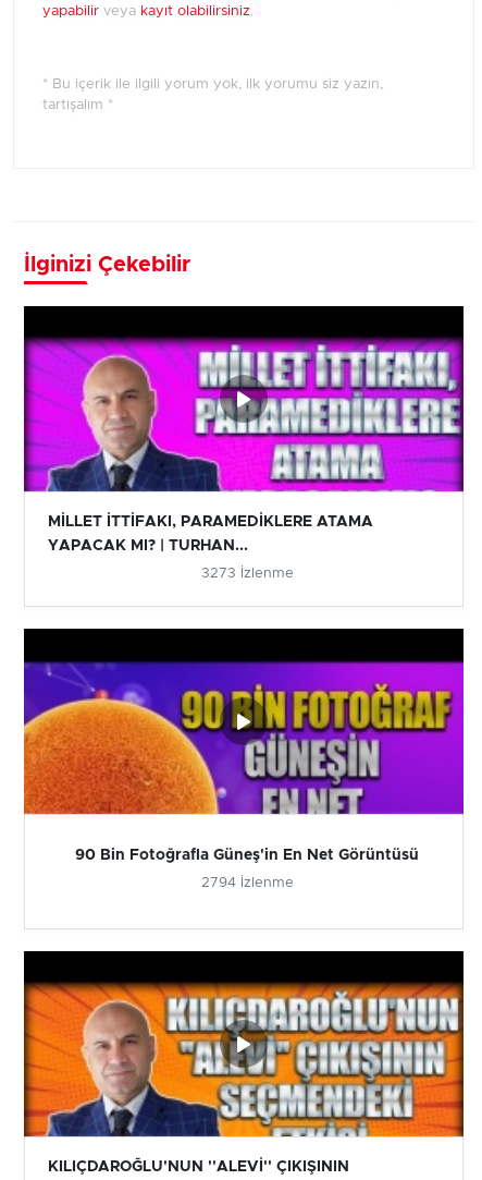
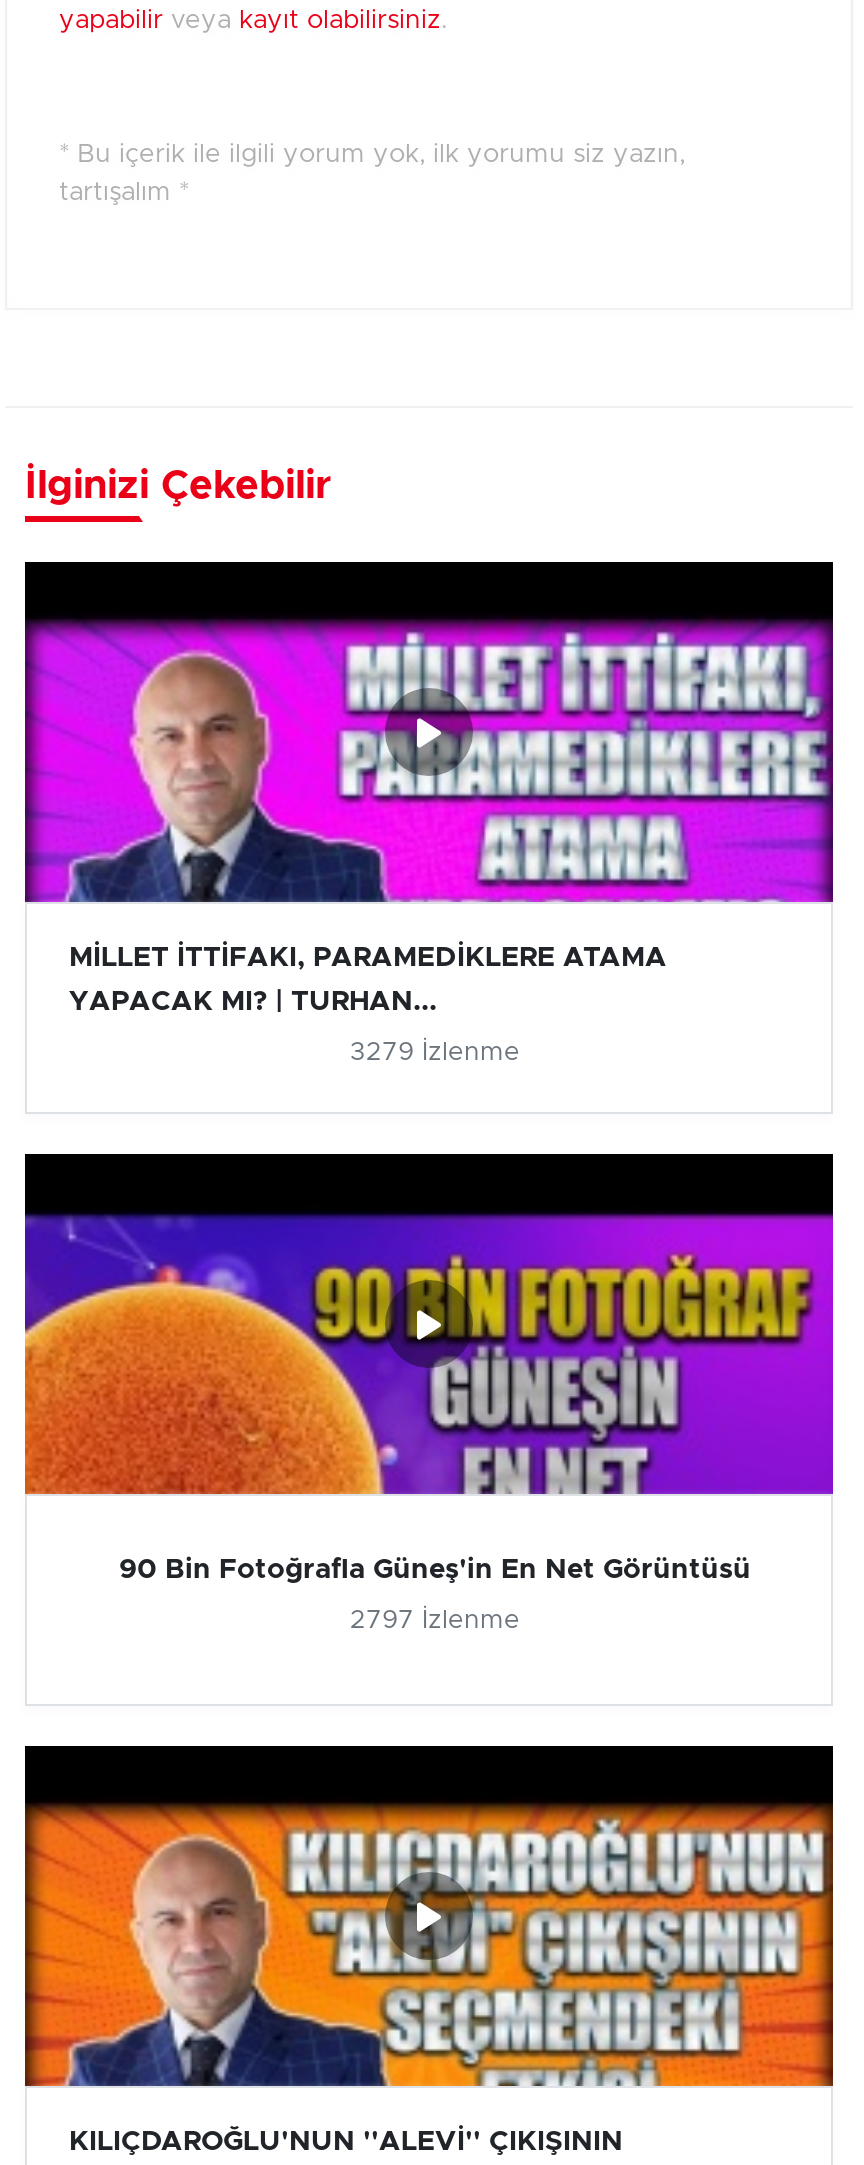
[201,567,293,581] 3273 İzlenme -> [350,1040,520,1066] 3279 İzlenme
[201,876,293,890] 2794 İzlenme -> [350,1608,520,1634] 2797 İzlenme

